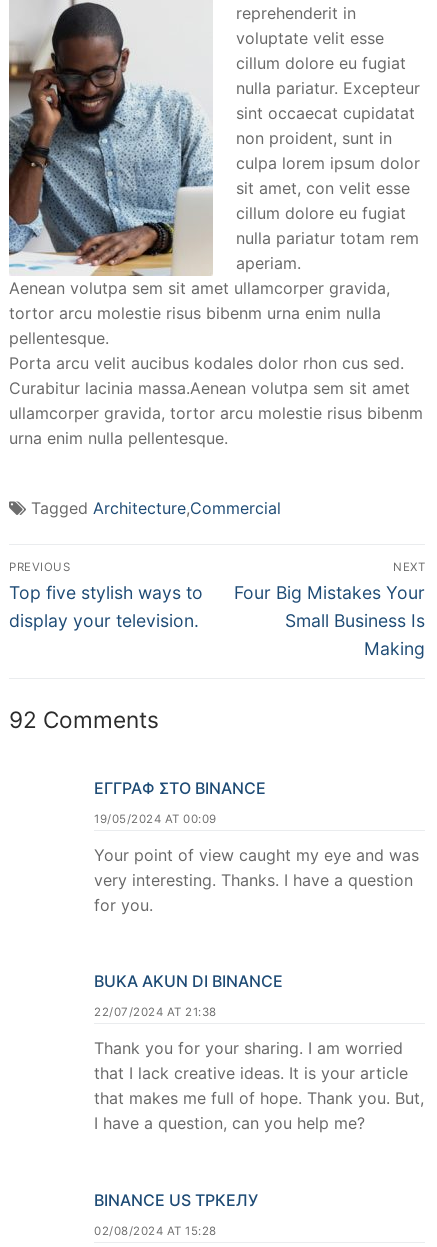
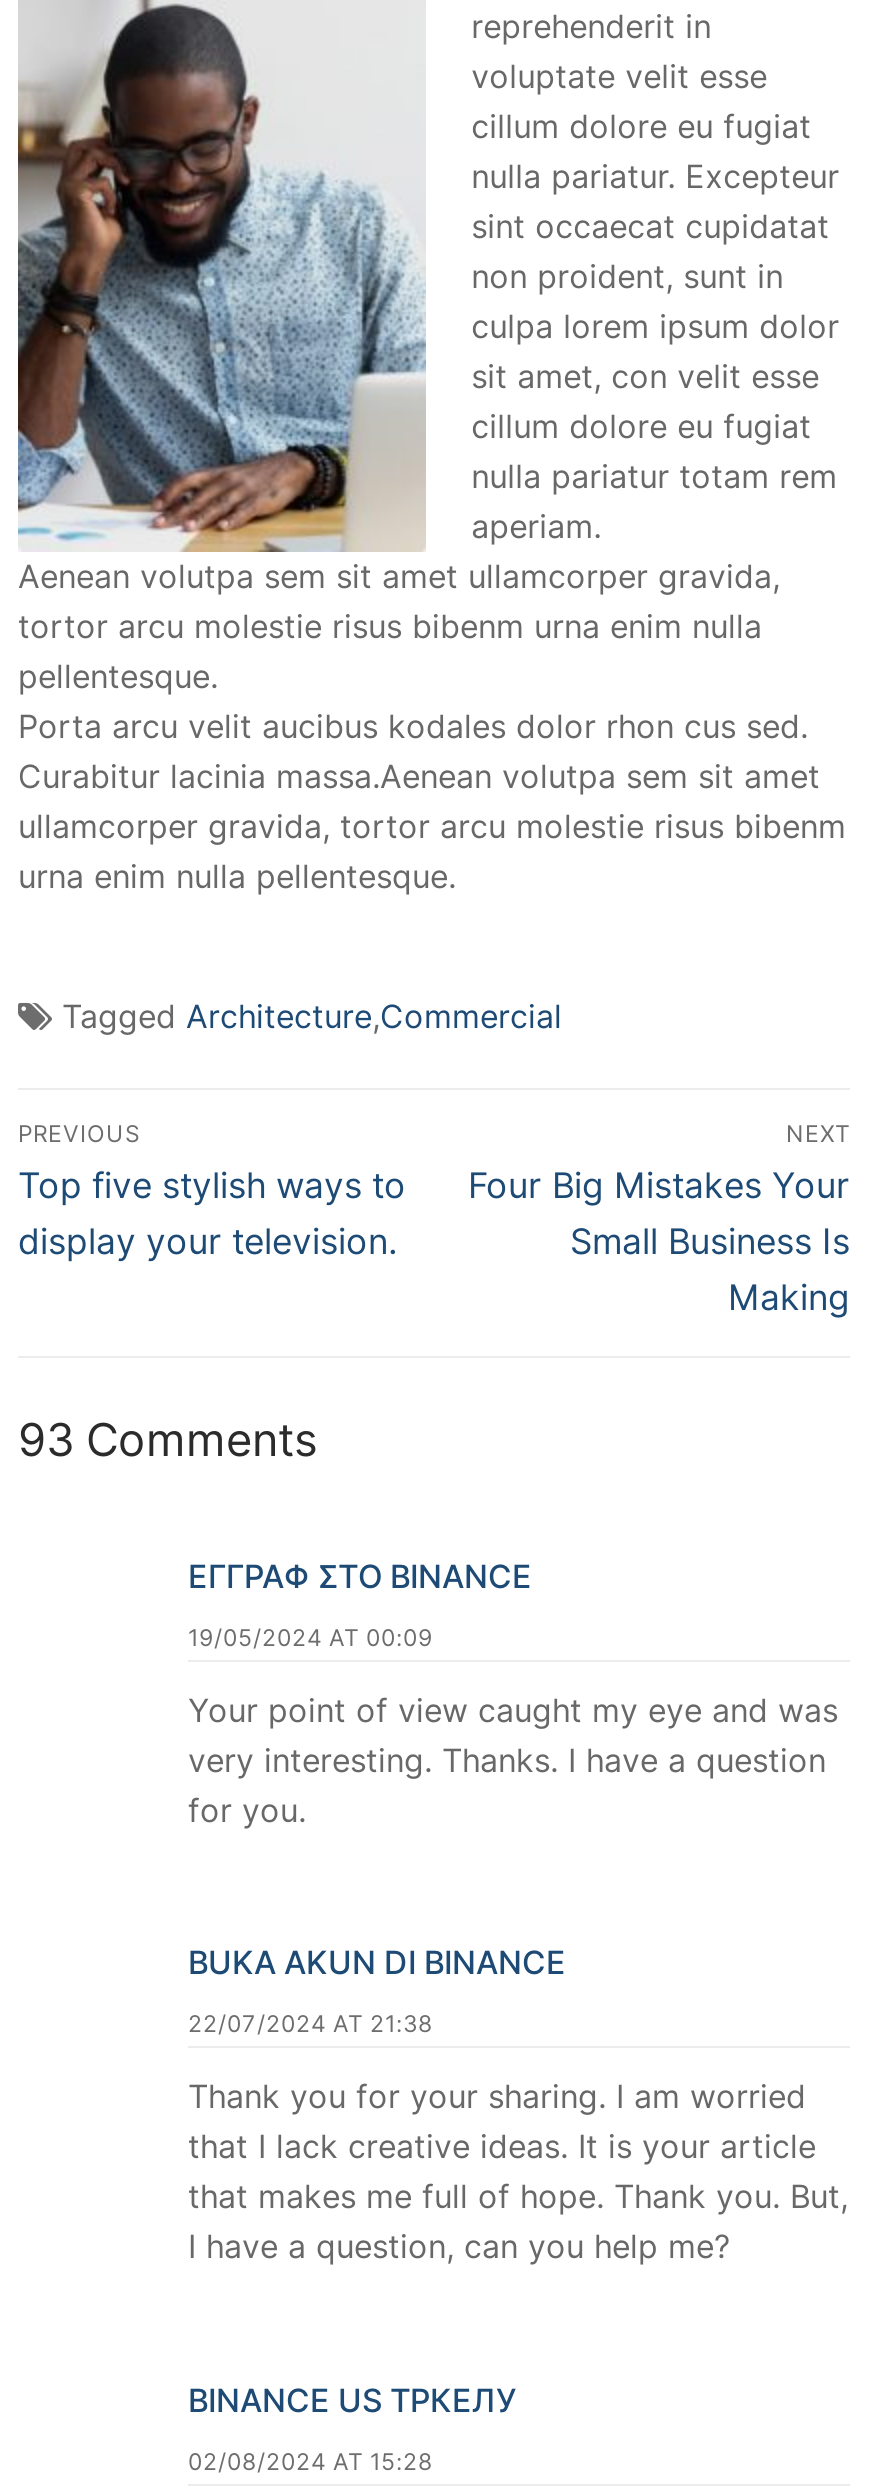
[9,706,159,733] 92 Comments -> [18,1411,318,1465] 93 Comments

